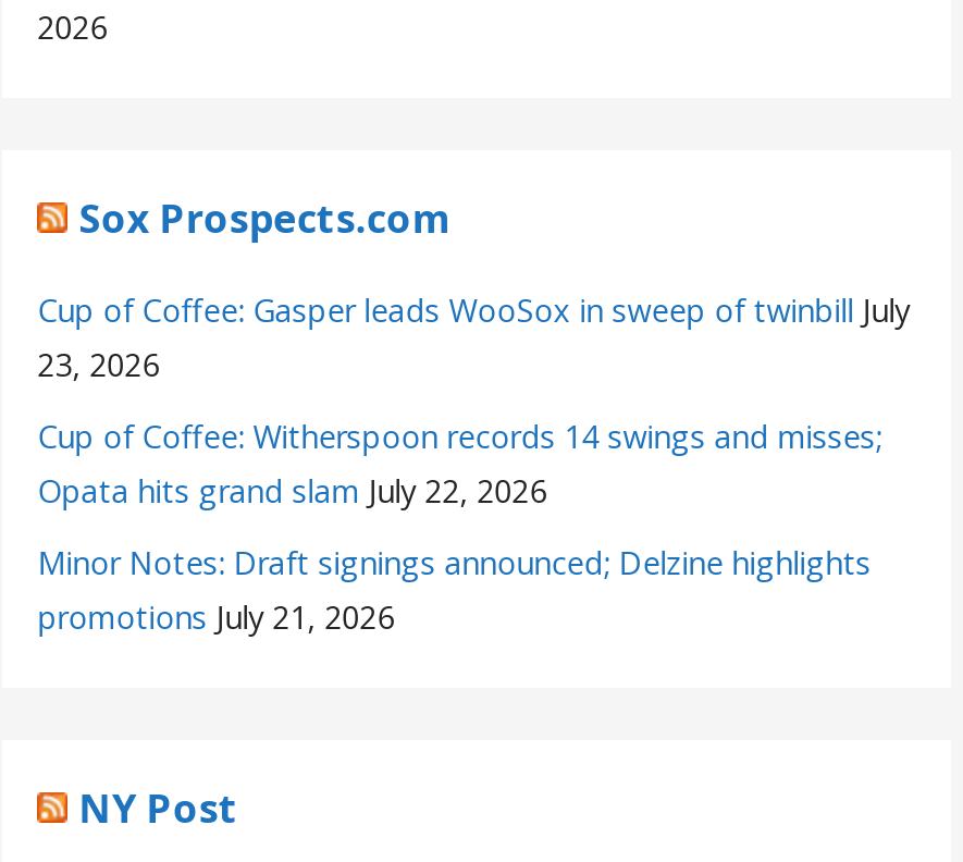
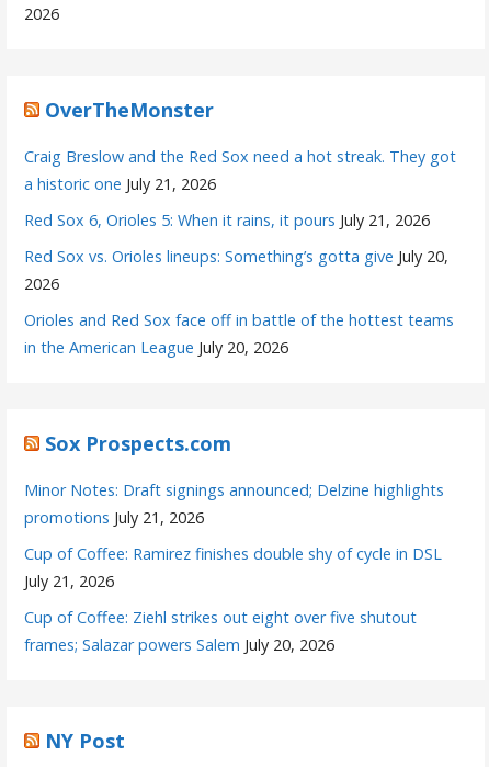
none -> [24,97,456,358] OverTheMonster | Craig Breslow and the Red Sox need a hot streak. They got | a historic one July 21, 2026 | Red Sox 6, Orioles 5: When it rains, it pours July 21, 2026 | Red Sox vs. Orioles lineups: Something’s gotta give July 20, | 2026 | Orioles and Red Sox face off in battle of the hottest teams | in the American League July 20, 2026
[37,290,910,512] Cup of Coffee: Gasper leads WooSox in sweep of twinbill July | 23, 2026 | Cup of Coffee: Witherspoon records 14 swings and misses; | Opata hits grand slam July 22, 2026 -> none
none -> [24,543,442,655] Cup of Coffee: Ramirez finishes double shy of cycle in DSL | July 21, 2026 | Cup of Coffee: Ziehl strikes out eight over five shutout | frames; Salazar powers Salem July 20, 2026

